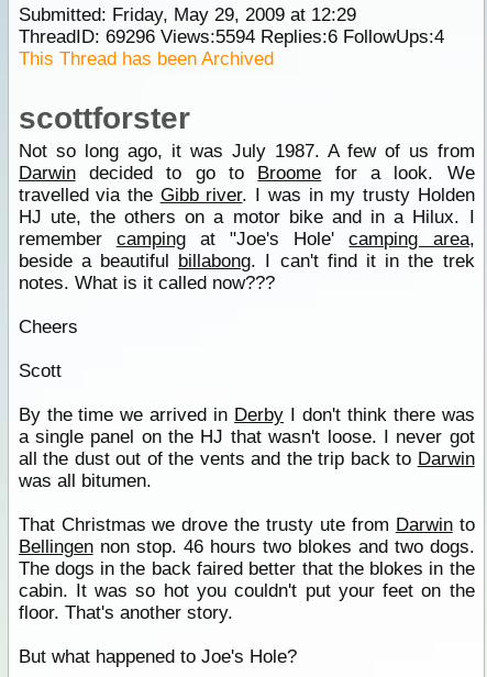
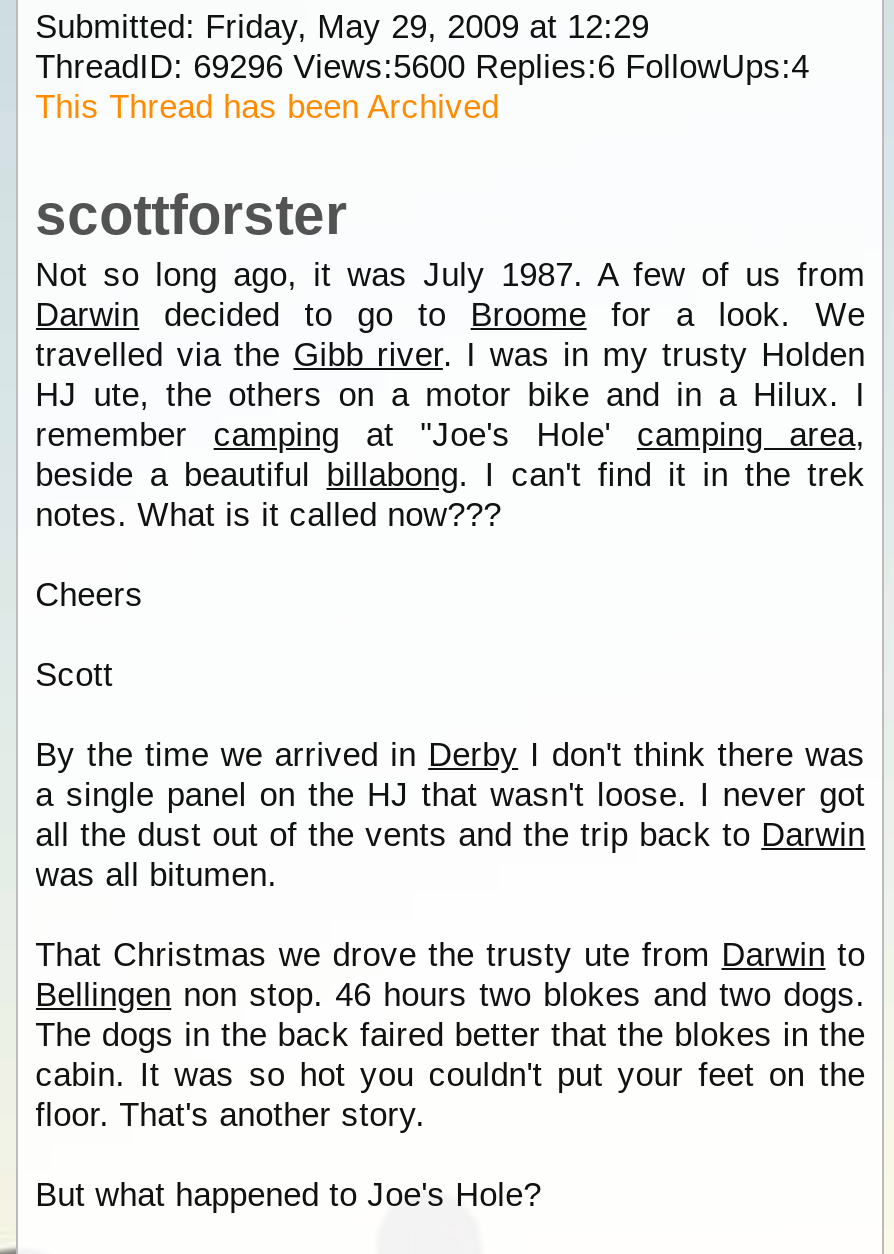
[18,26,444,47] ThreadID: 69296 Views:5594 Replies:6 FollowUps:4 -> [35,48,809,86] ThreadID: 69296 Views:5600 Replies:6 FollowUps:4

